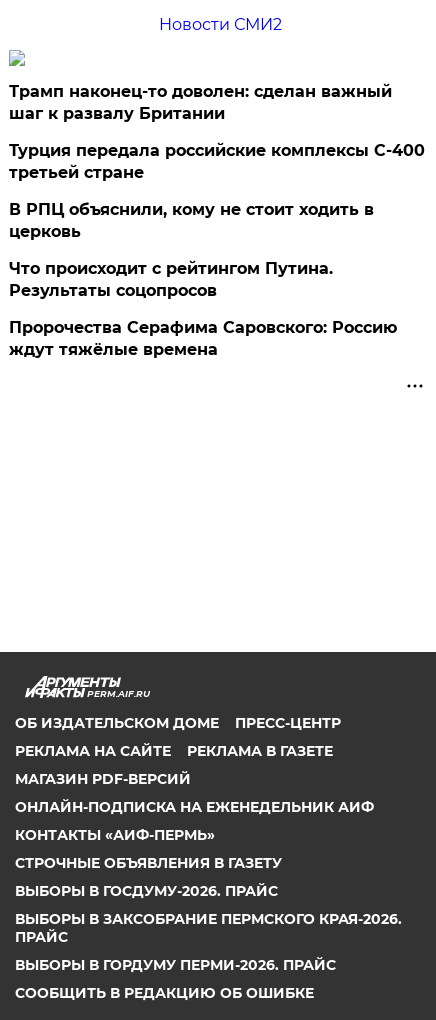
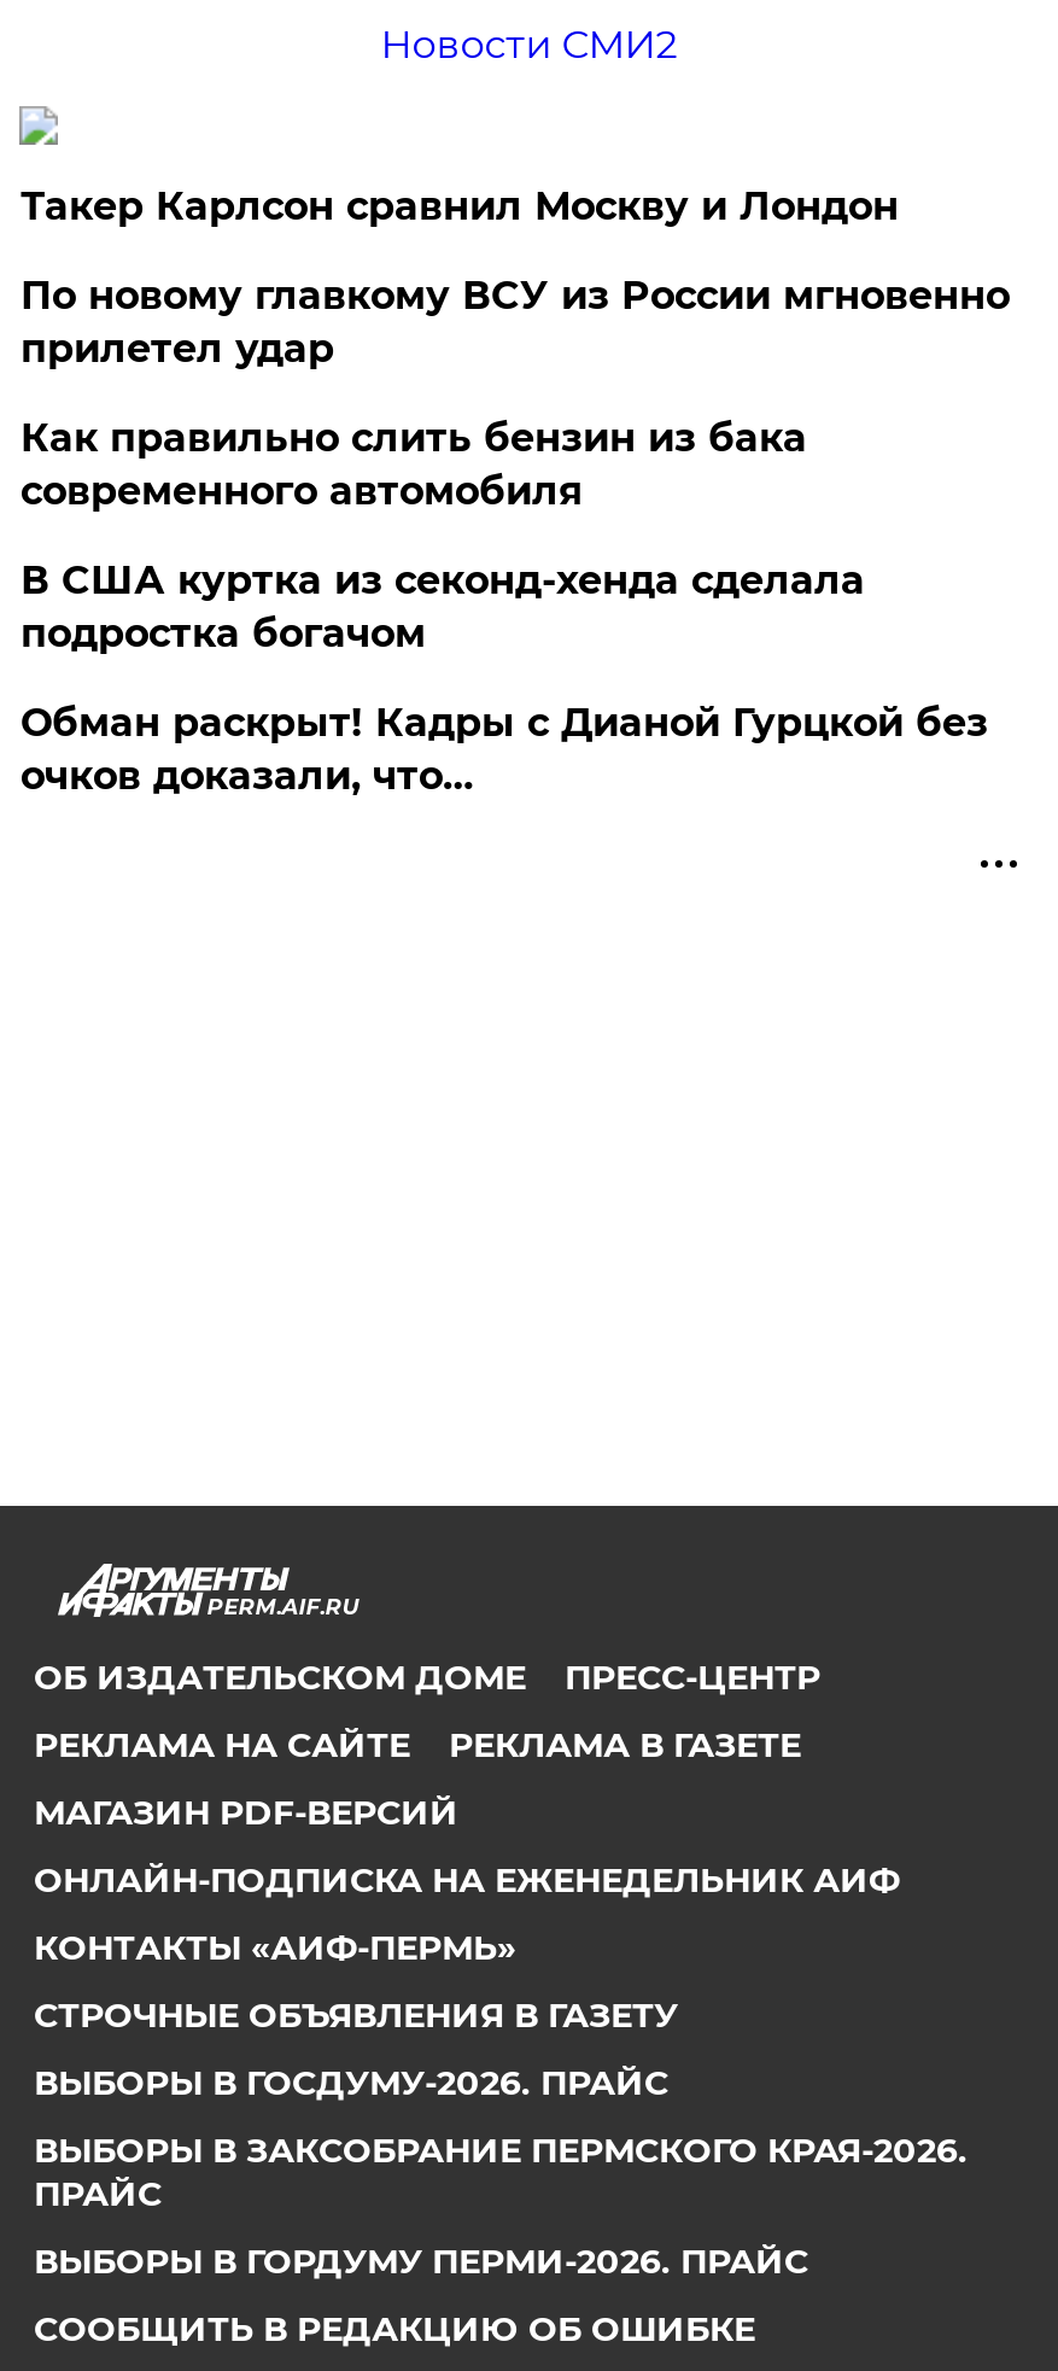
[9,81,392,122] Трамп наконец-то доволен: сделан важный | шаг к развалу Британии -> [20,182,899,228] Такер Карлсон сравнил Москву и Лондон
[9,140,425,181] Турция передала российские комплексы С-400 | третьей стране -> [20,271,1010,370] По новому главкому ВСУ из России мгновенно | прилетел удар
[9,199,374,240] В РПЦ объяснили, кому не стоит ходить в | церковь -> [20,414,807,513] Как правильно слить бензин из бака | современного автомобиля
[9,258,333,299] Что происходит с рейтингом Путина. | Результаты соцопросов -> [20,556,865,655] В США куртка из секонд-хенда сделала | подростка богачом
[9,317,397,358] Пророчества Серафима Саровского: Россию | ждут тяжёлые времена -> [20,699,988,798] Обман раскрыт! Кадры с Дианой Гурцкой без | очков доказали, что…

